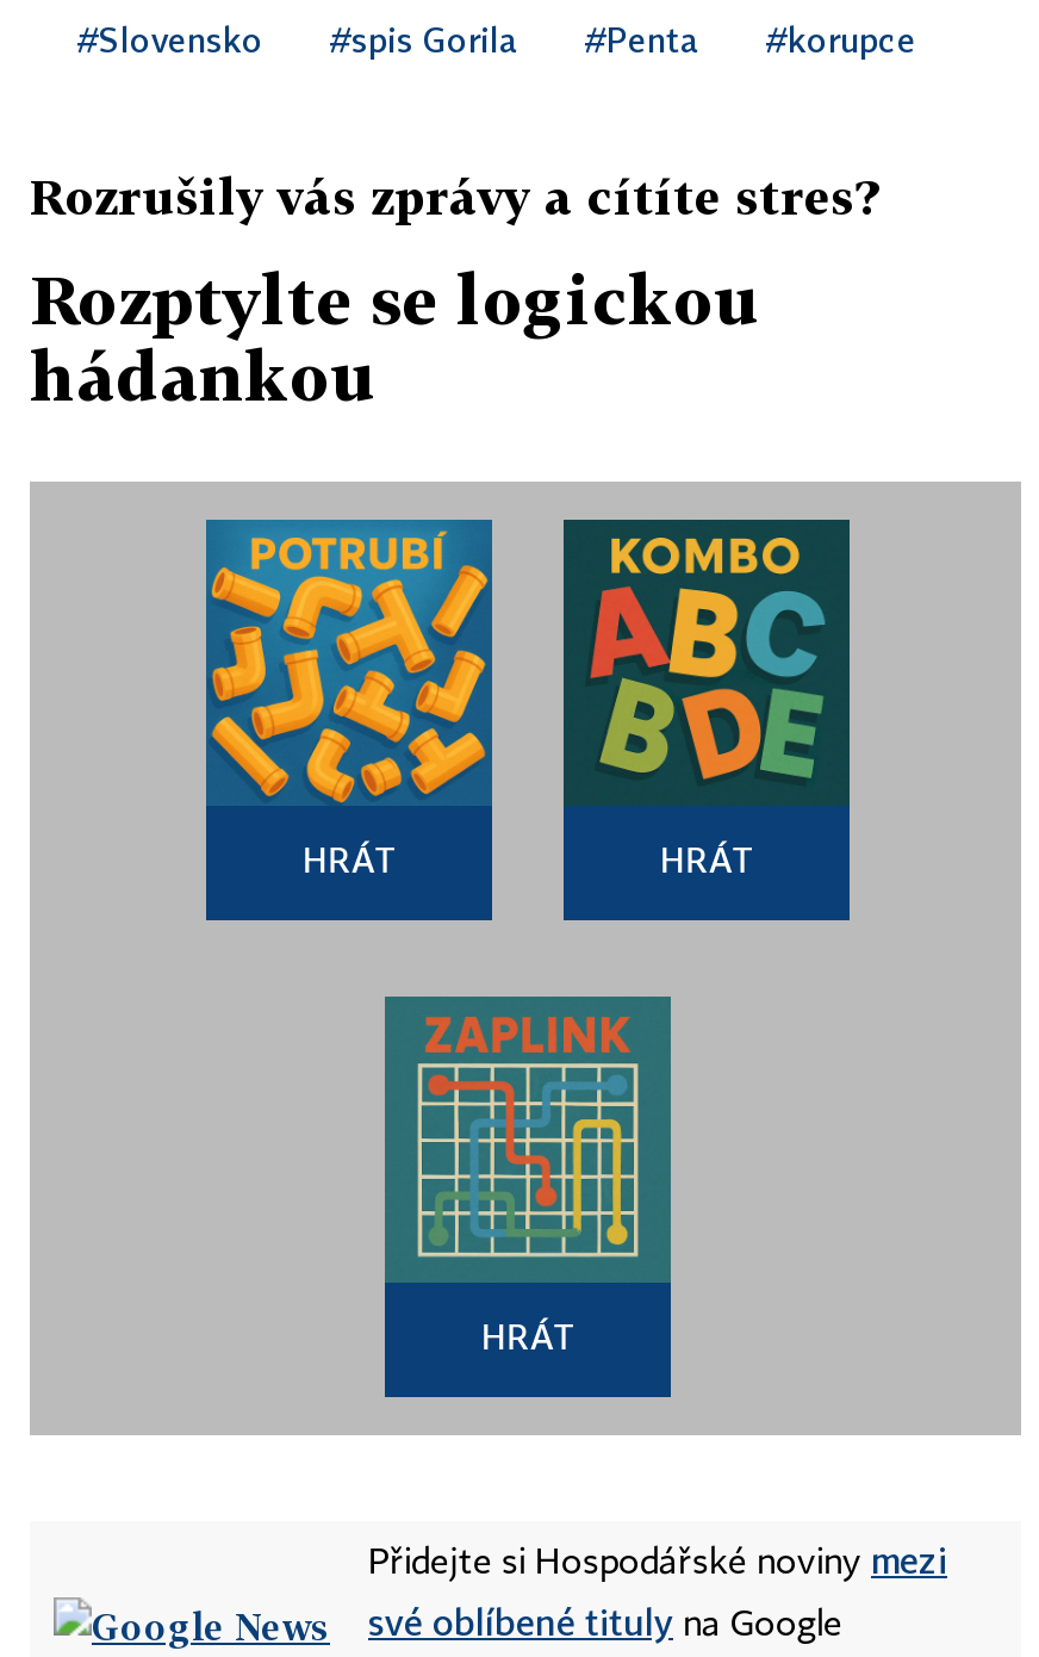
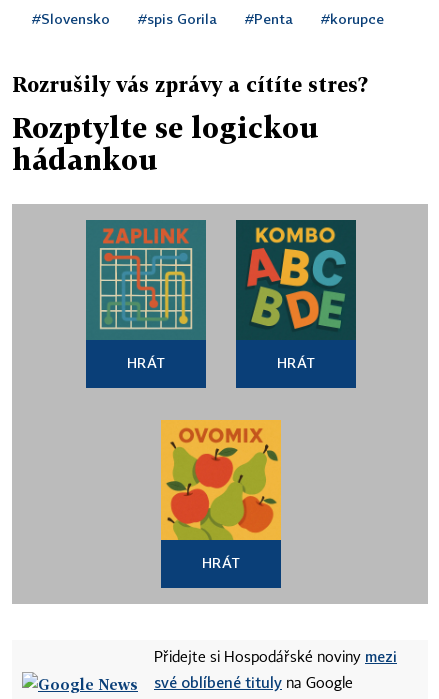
[209,520,487,803] [image] -> [88,220,204,338] [image]
[382,994,673,1283] [image] -> [160,419,282,541] [image]

